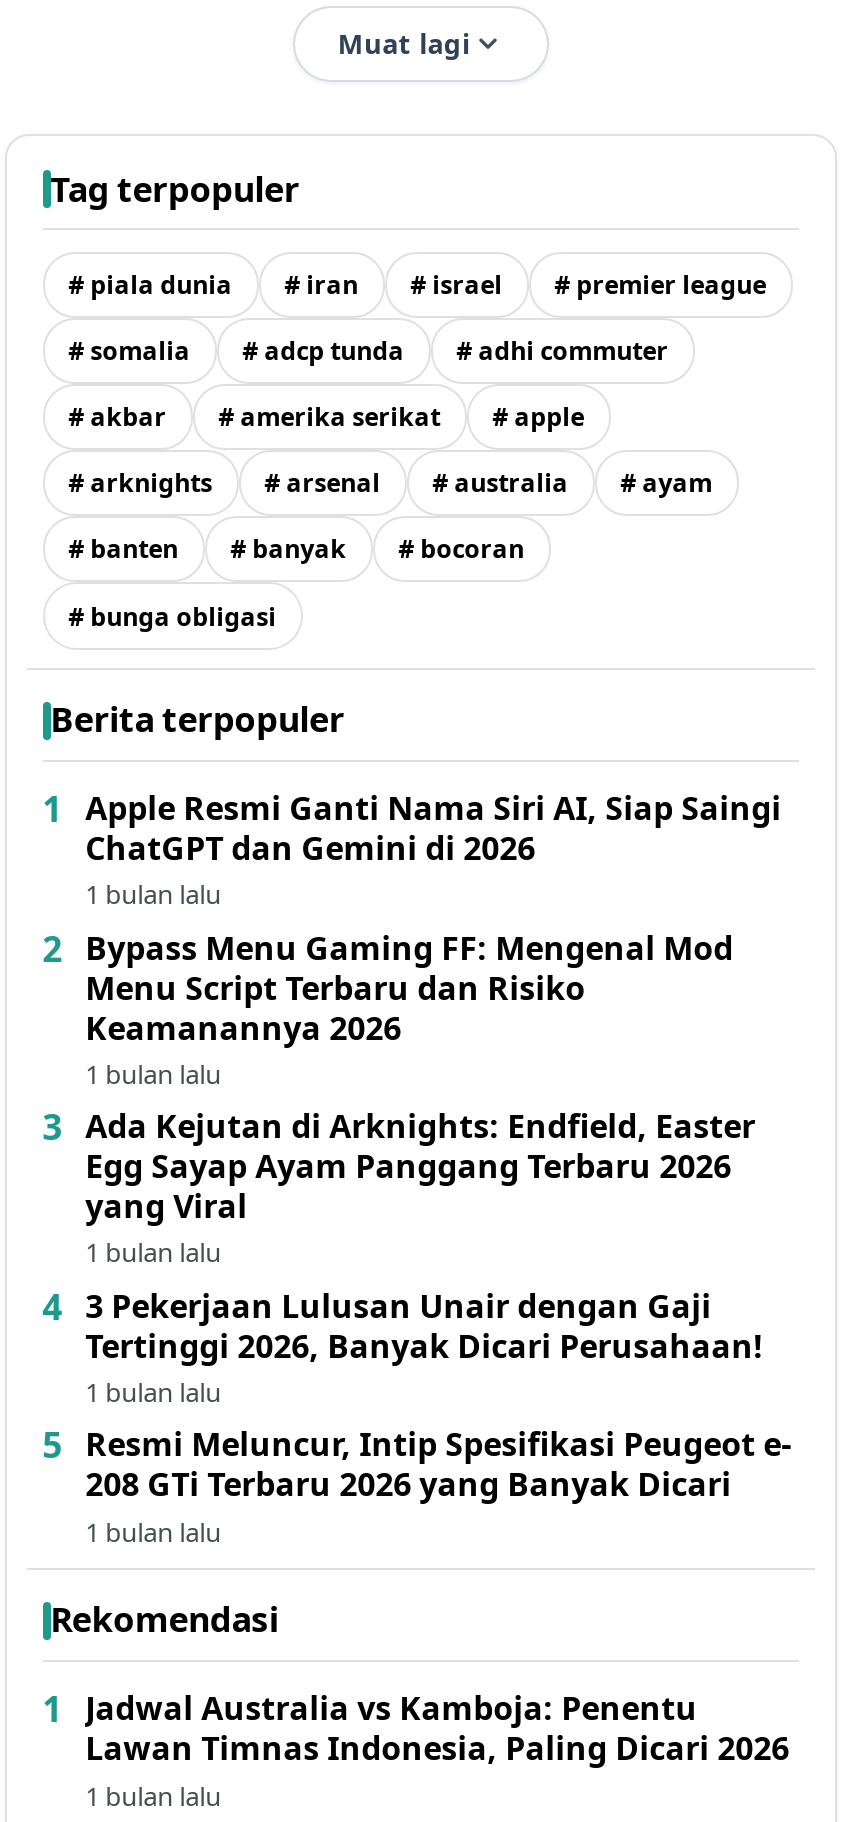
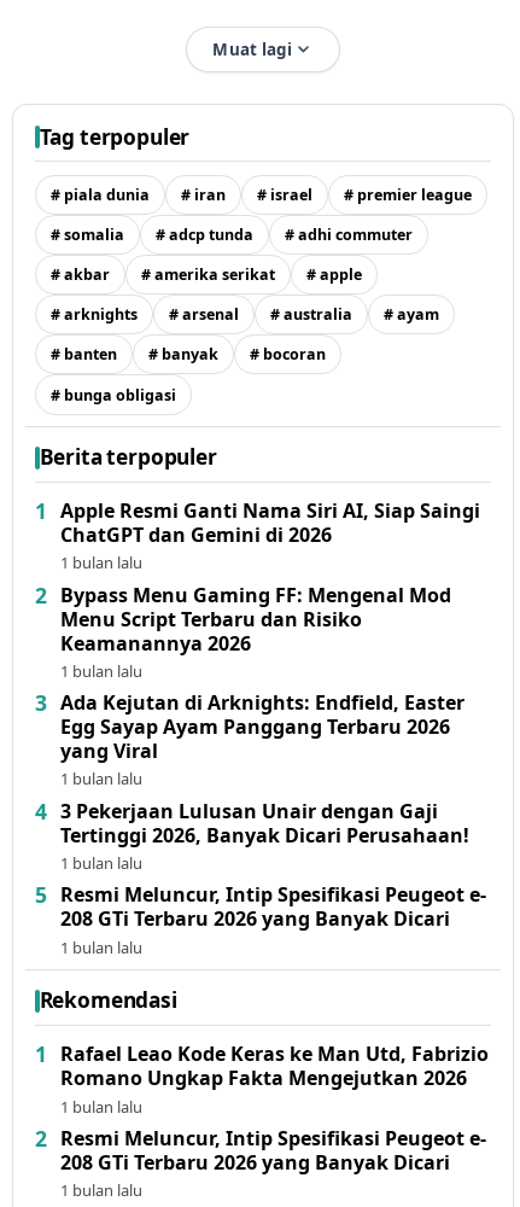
[85,1687,789,1771] Jadwal Australia vs Kamboja: Penentu | Lawan Timnas Indonesia, Paling Dicari 2026 -> [61,1041,489,1175] Rafael Leao Kode Keras ke Man Utd, Fabrizio | Romano Ungkap Fakta Mengejutkan 2026 | 1 bulan lalu | Resmi Meluncur, Intip Spesifikasi Peugeot e- | 208 GTi Terbaru 2026 yang Banyak Dicari

